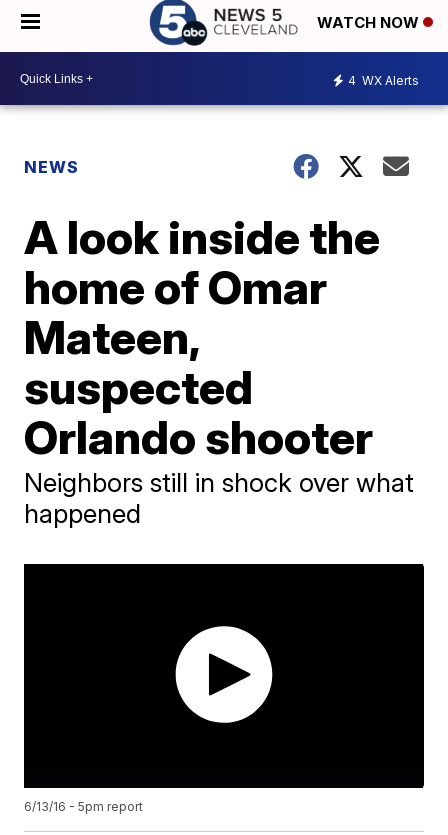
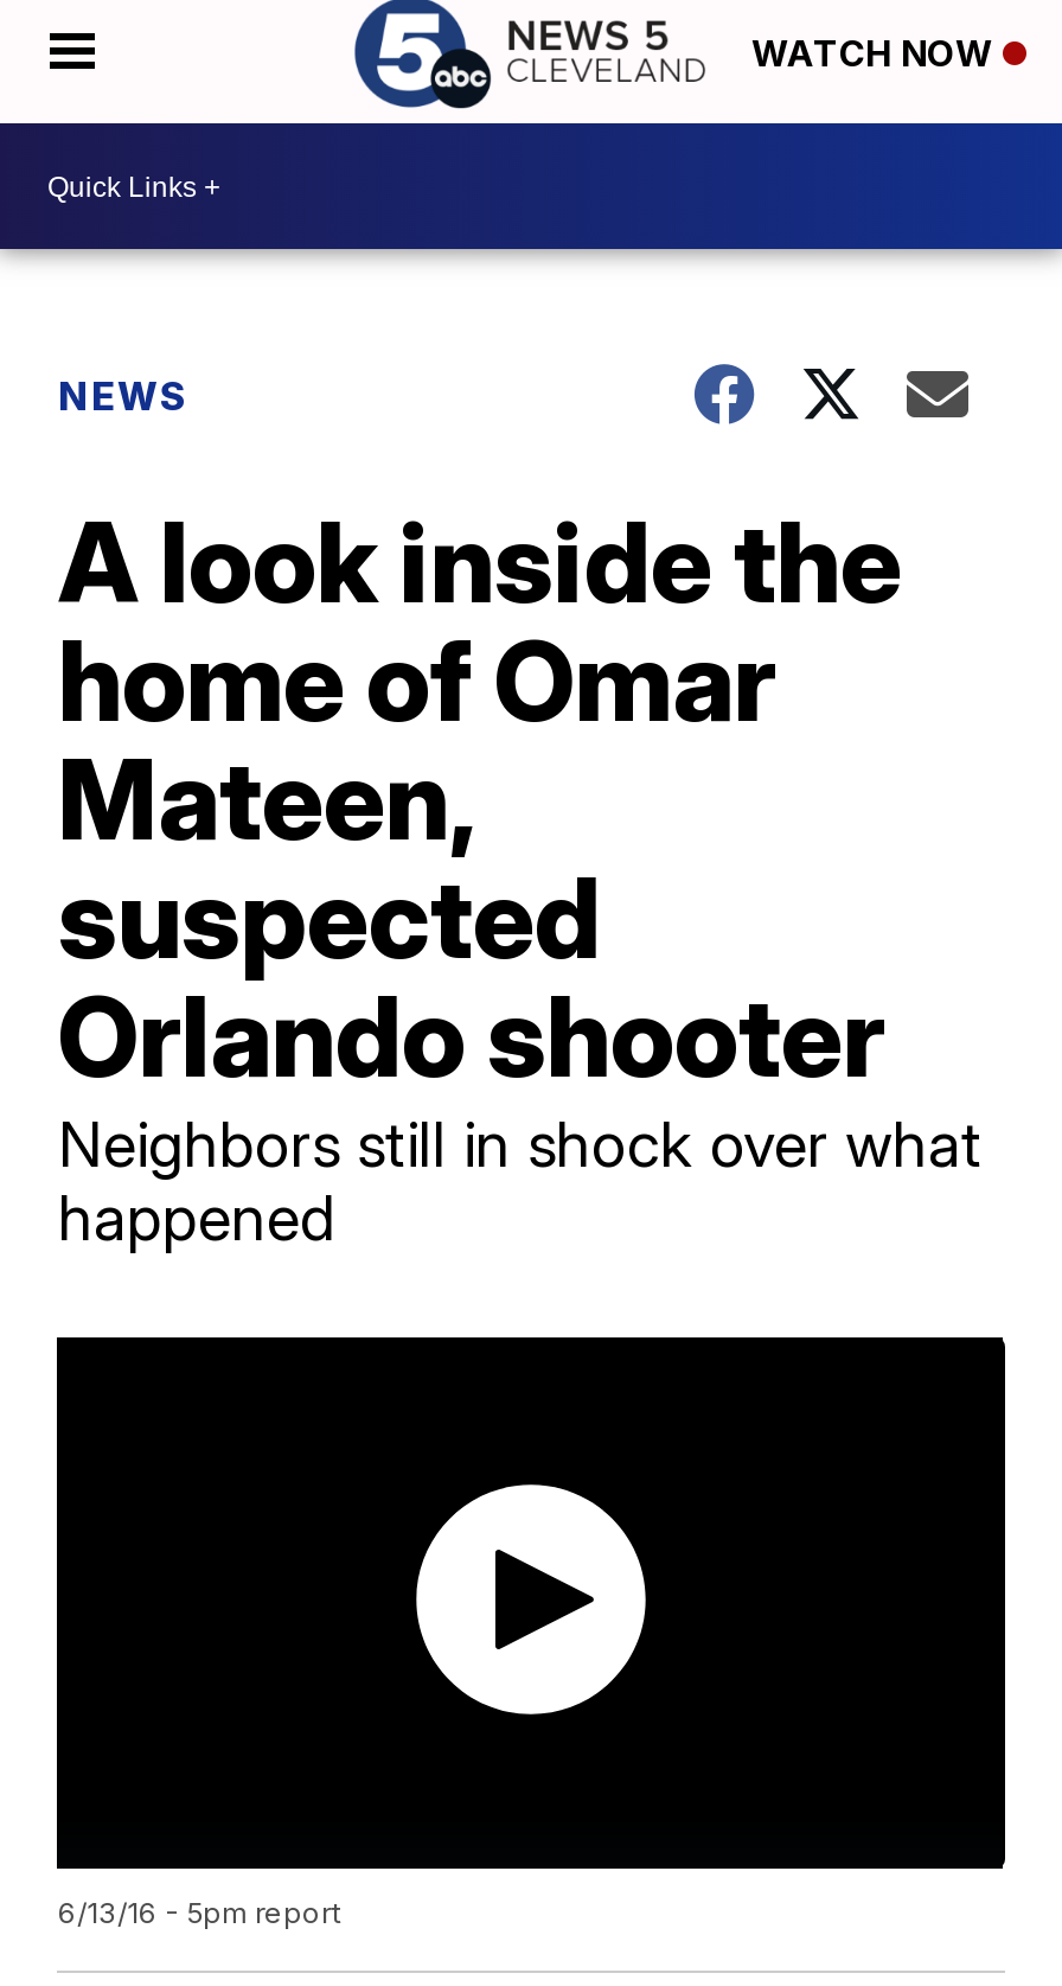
[348,72,419,87] 4 WX Alerts -> none

